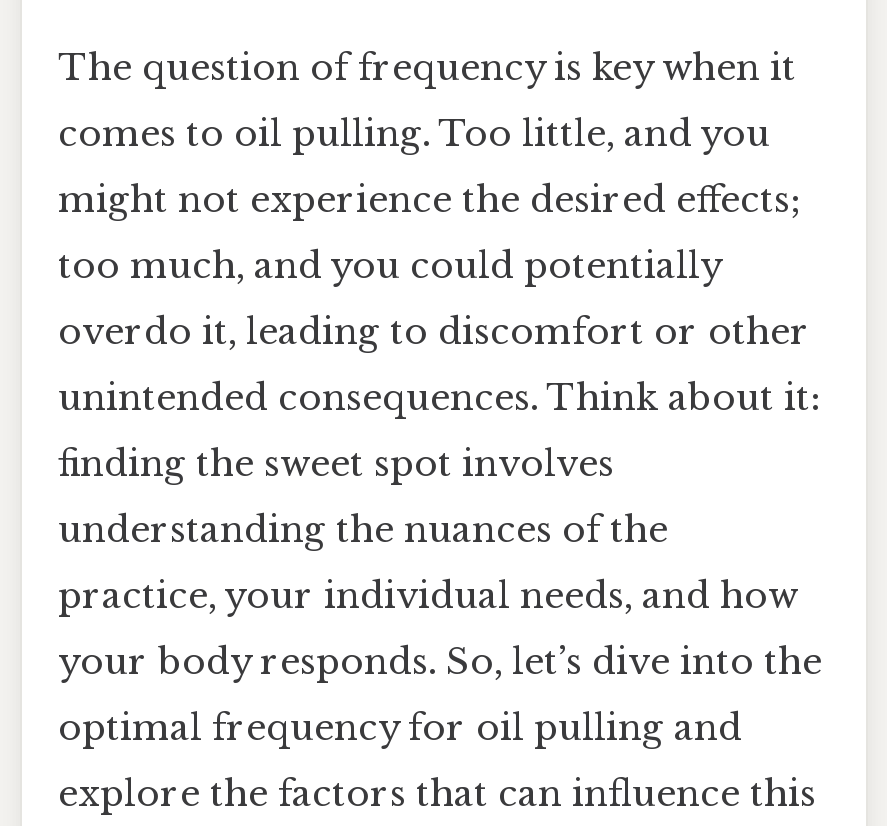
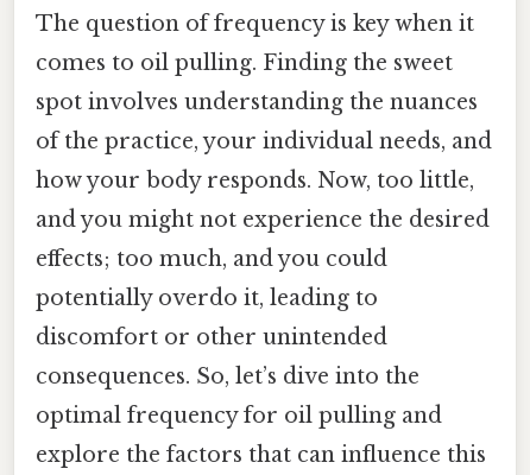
[58,112,770,156] comes to oil pulling. Too little, and you -> [36,50,453,76] comes to oil pulling. Finding the sweet
[58,178,802,222] might not experience the desired effects; -> [36,89,478,115] spot involves understanding the nuances
[58,244,720,288] too much, and you could potentially -> [36,128,492,154] of the practice, your individual needs, and
[58,310,810,354] overdo it, leading to discomfort or other -> [36,168,474,194] how your body responds. Now, too little,
[58,376,818,420] unintended consequences. Think about it: -> [36,207,490,233] and you might not experience the desired
[58,442,614,486] finding the sweet spot involves -> [36,246,387,272] effects; too much, and you could
[58,508,668,552] understanding the nuances of the -> [36,285,378,311] potentially overdo it, leading to
[58,574,798,618] practice, your individual needs, and how -> [36,324,387,350] discomfort or other unintended
[58,640,822,684] your body responds. So, let’s dive into the -> [36,363,419,390] consequences. So, let’s dive into the

